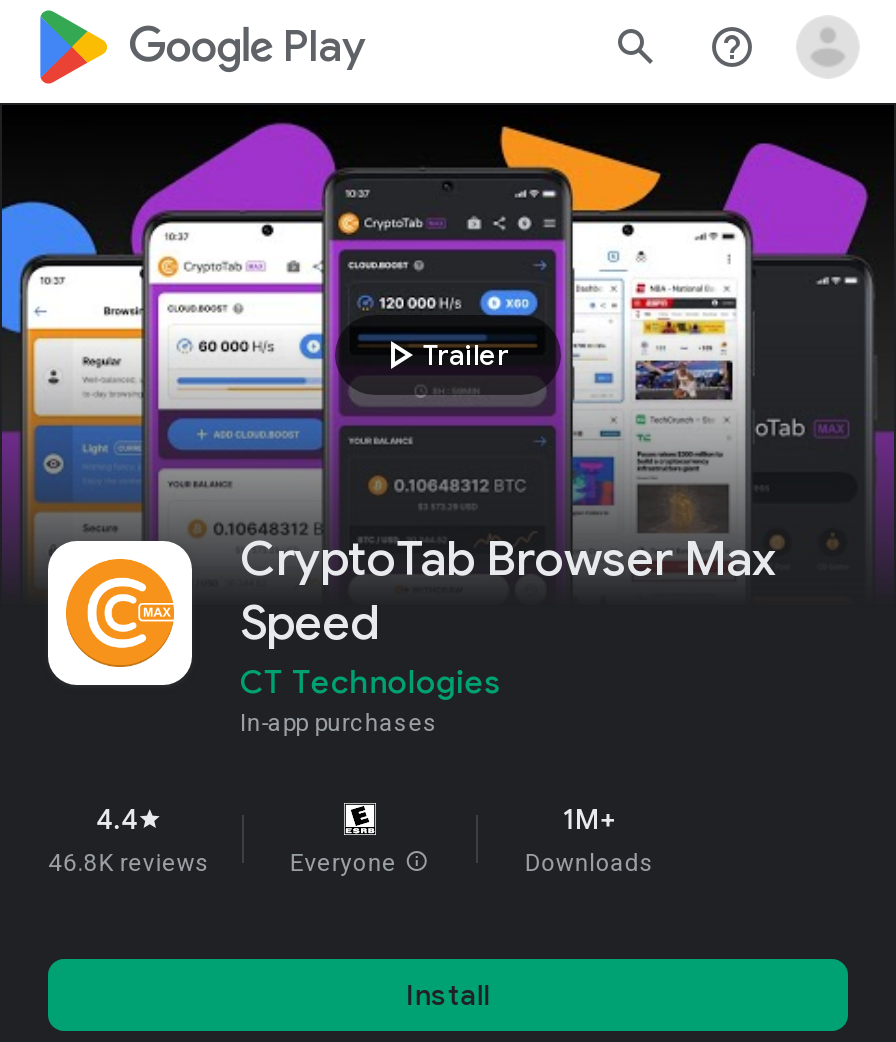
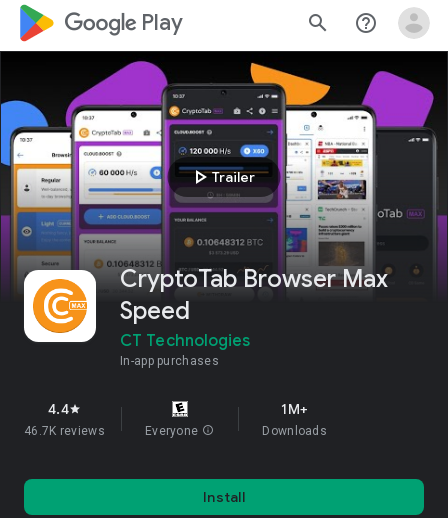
[48,849,210,877] 46.8K reviews -> [24,424,105,438] 46.7K reviews

